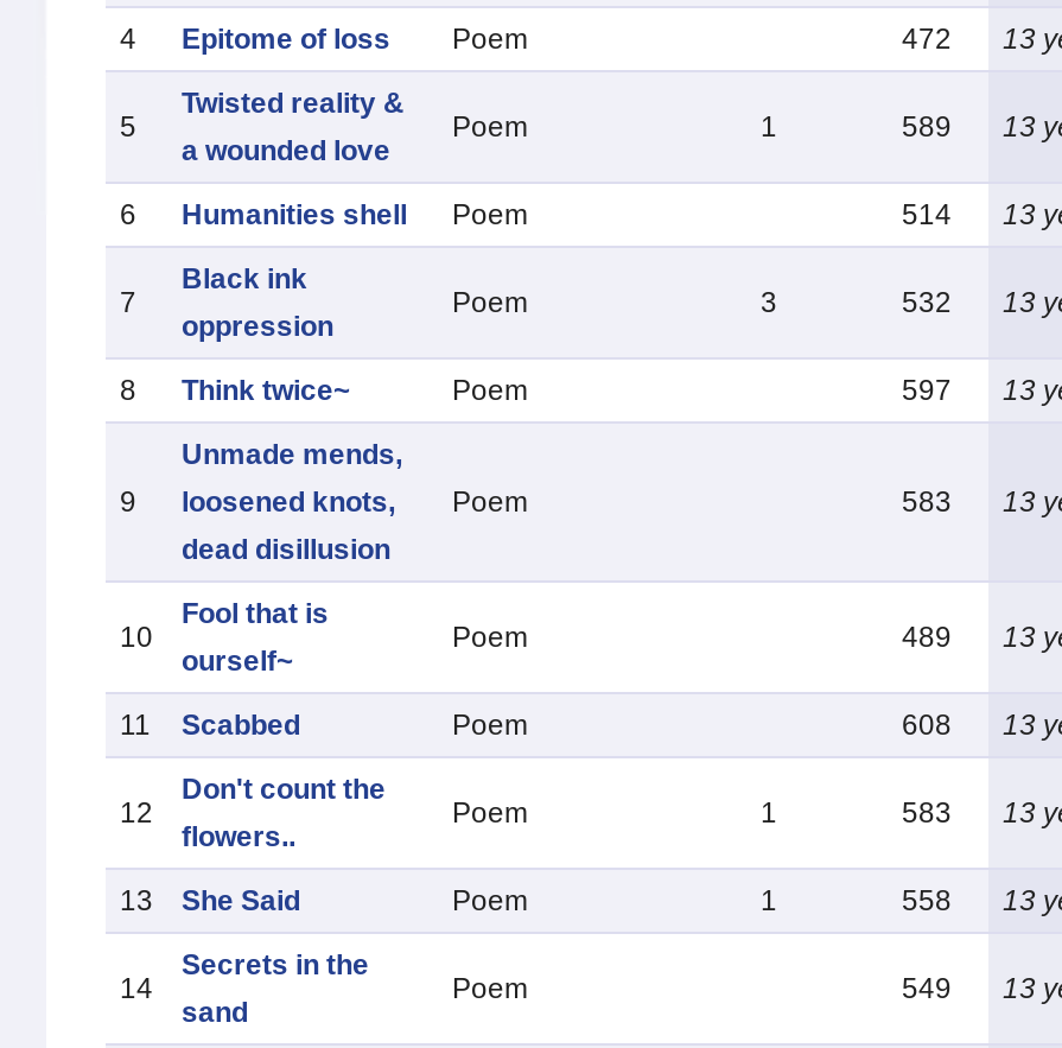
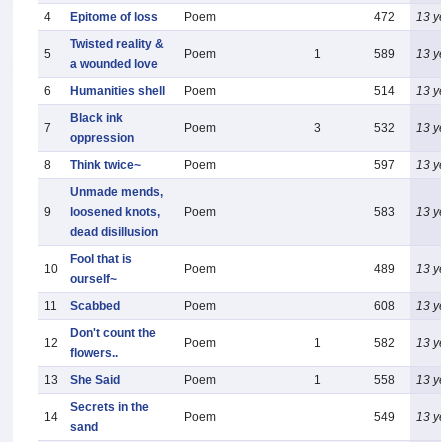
[902,796,952,830] 583 -> [373,336,394,350] 582

